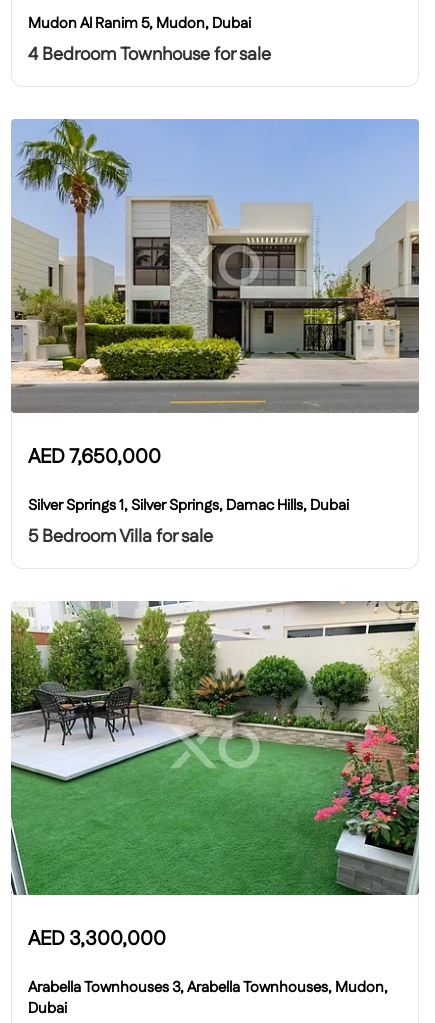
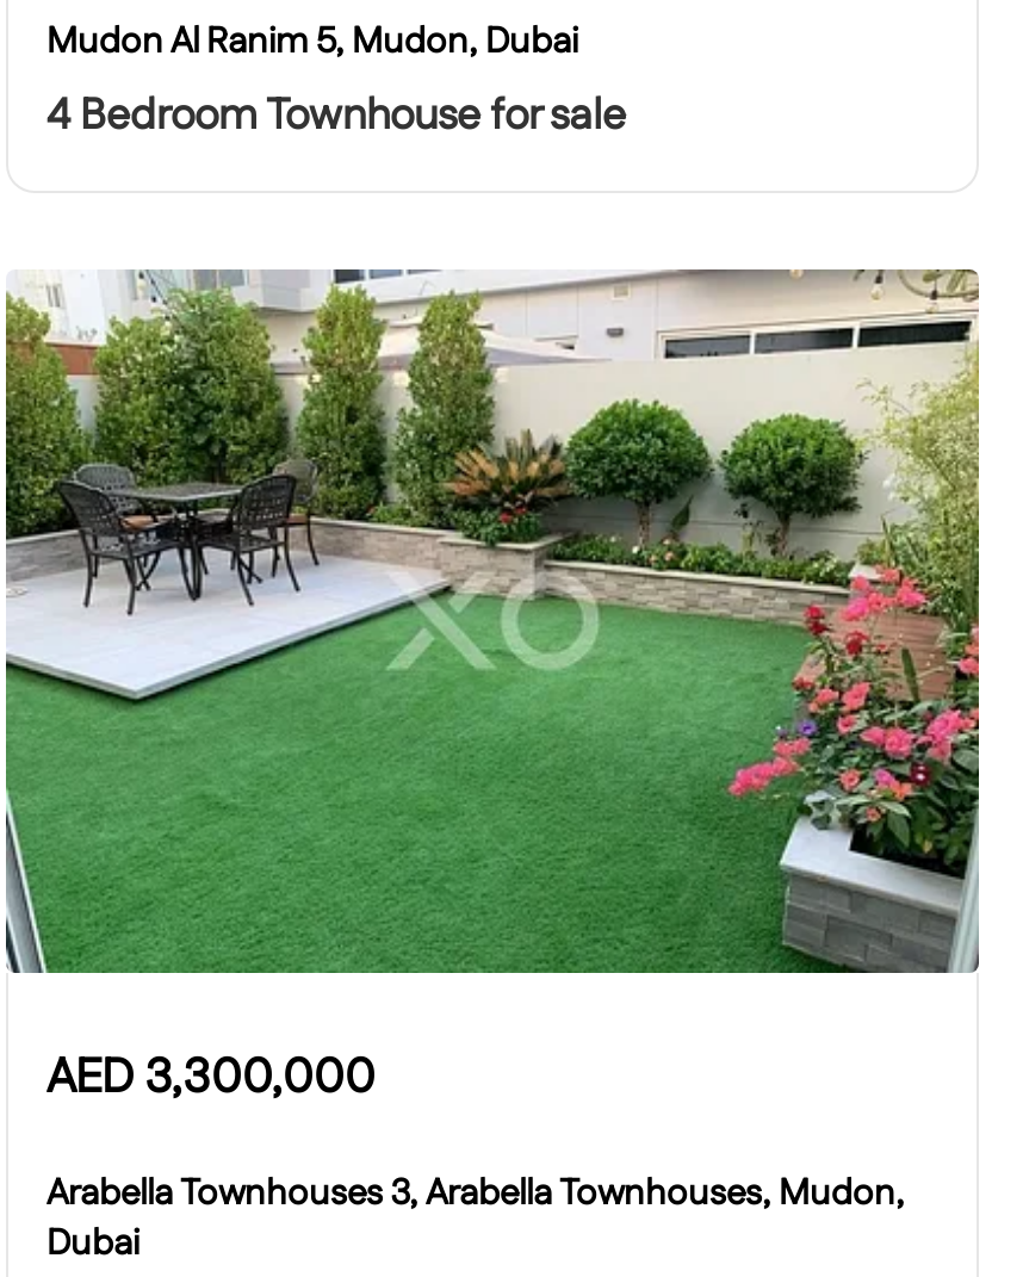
[11,118,420,550] [image] | AED7,650,000 | Silver Springs 1, Silver Springs, Damac Hills, Dubai | 5 Bedroom Villa for sale -> none

